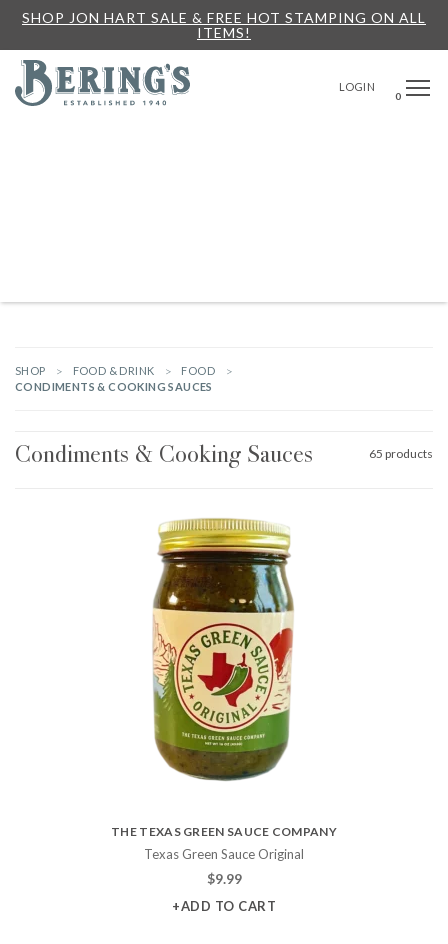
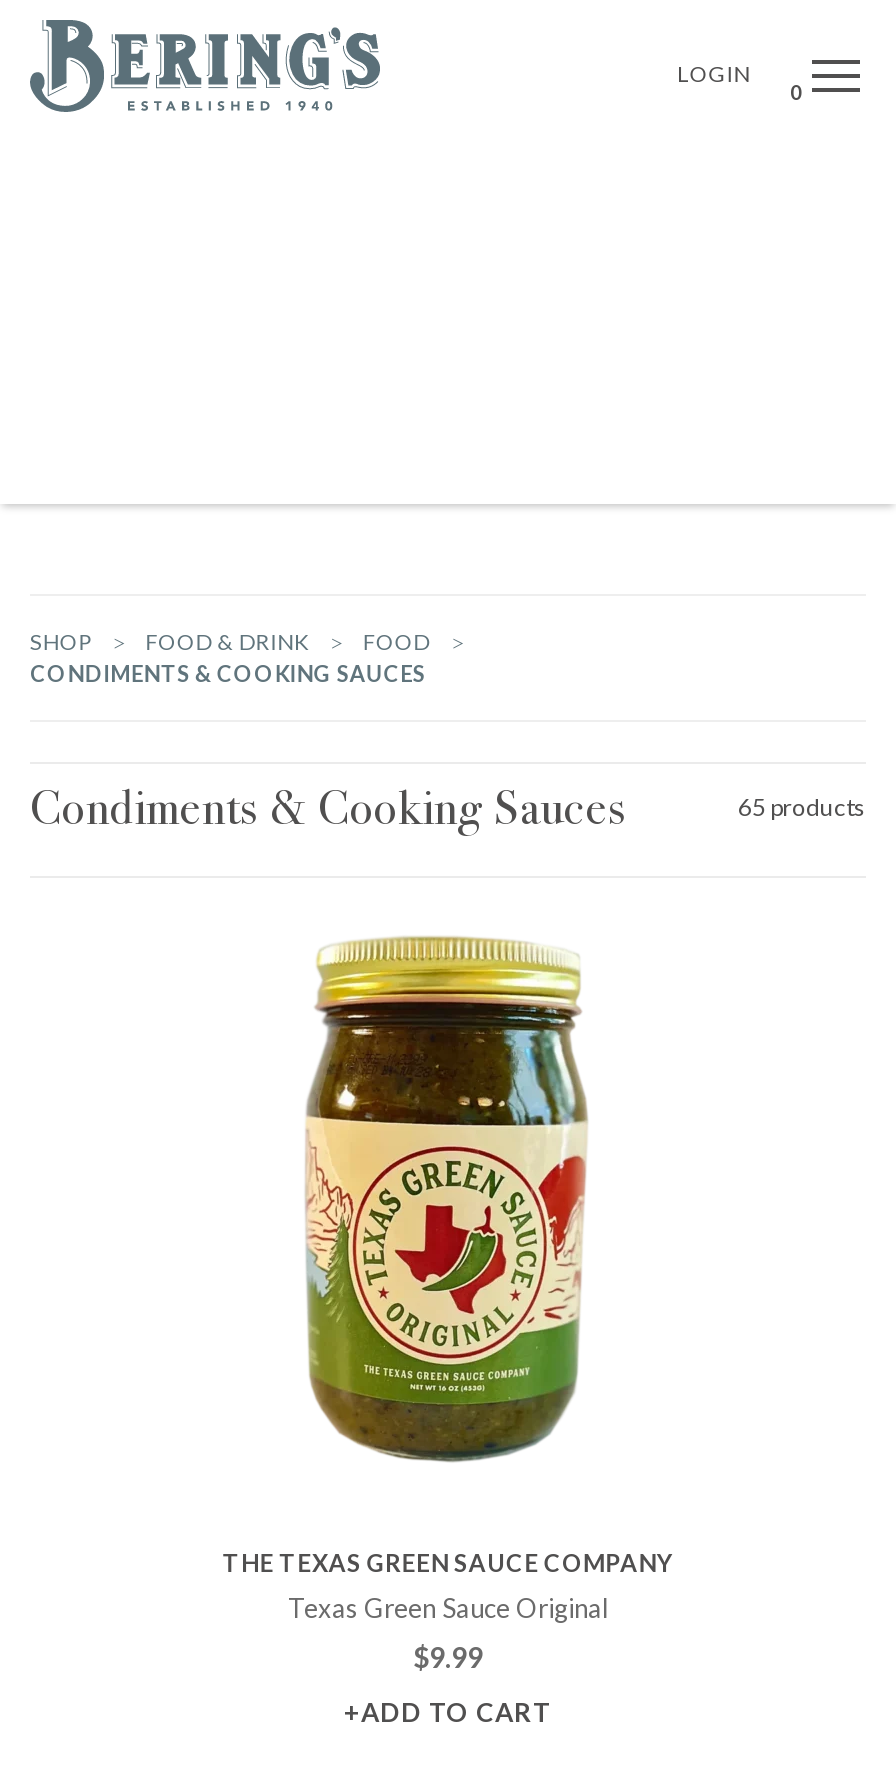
[22,9,426,41] SHOP JON HART SALE & FREE HOT STAMPING ON ALL | ITEMS! -> none

